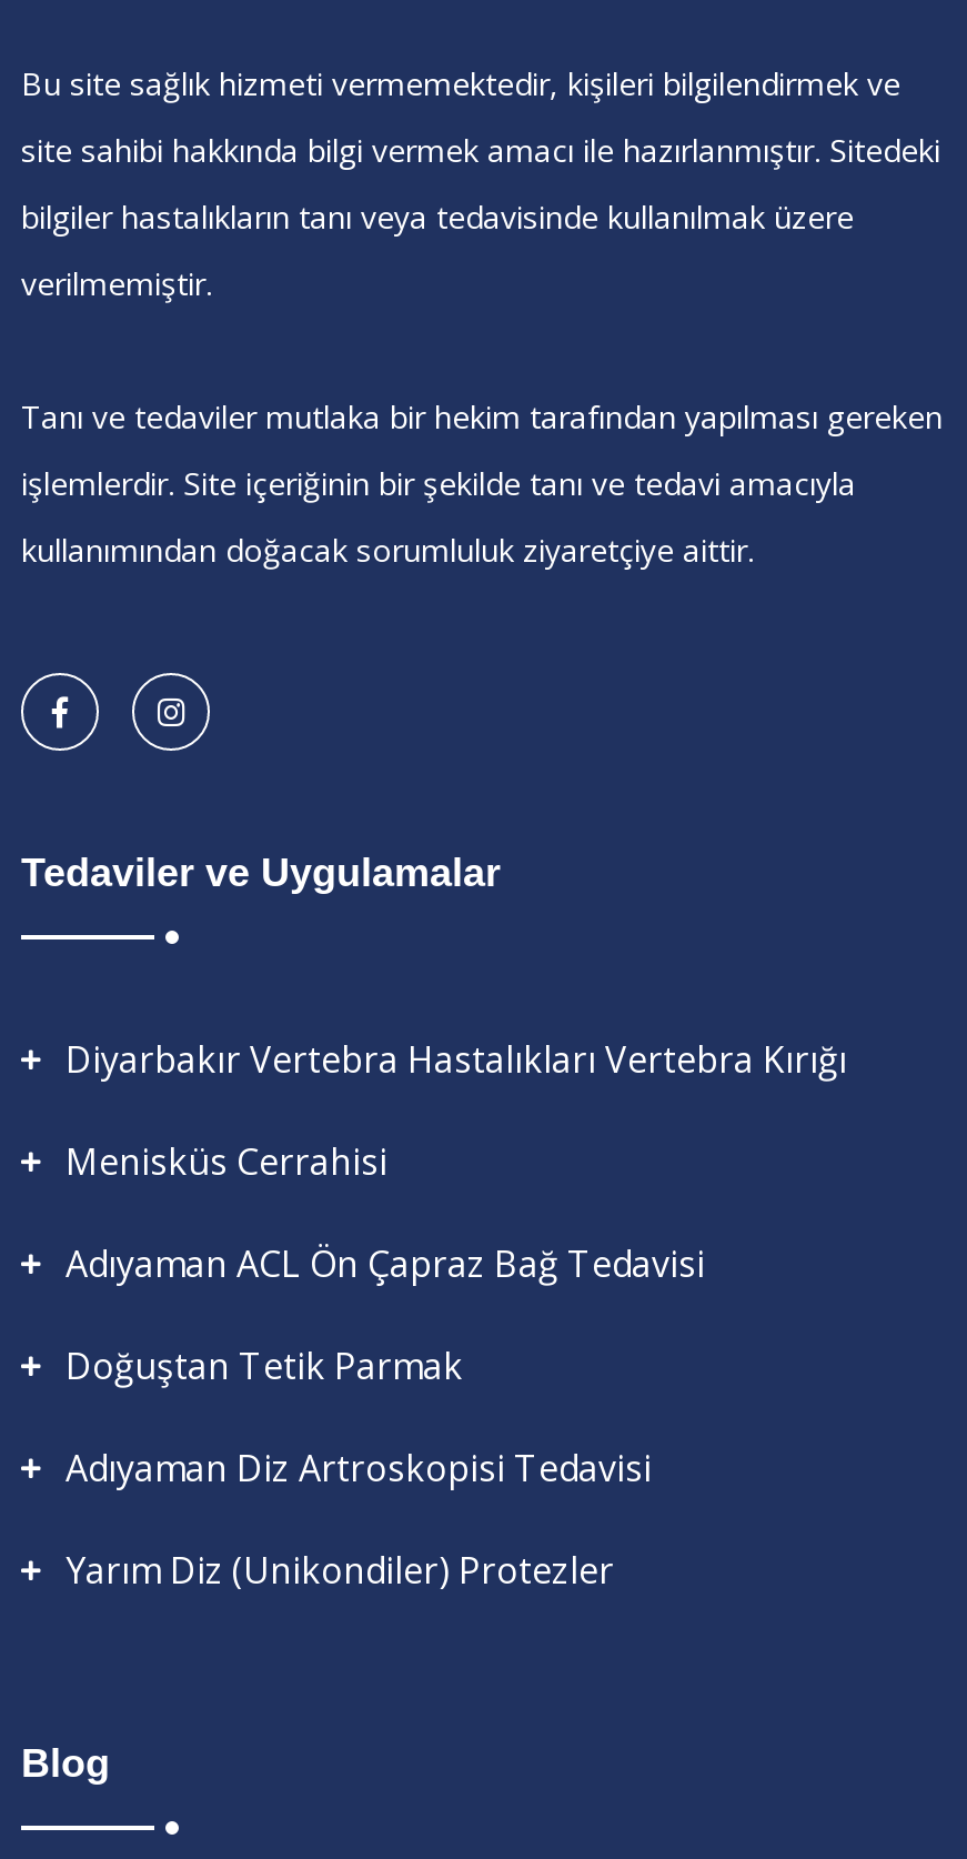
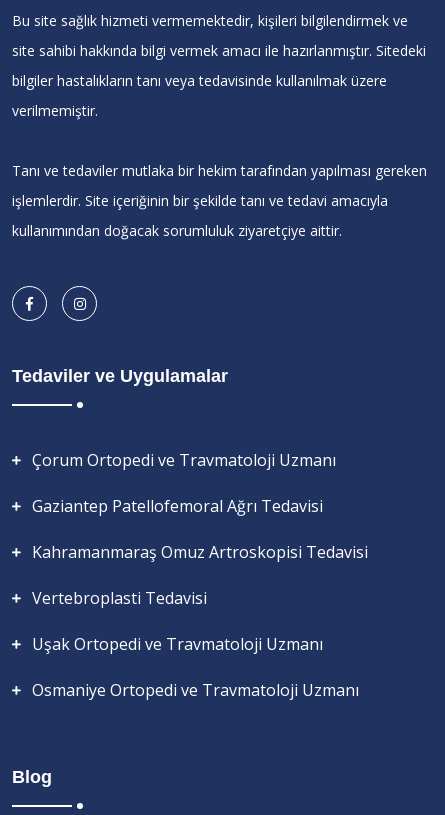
[66,1036,847,1085] Diyarbakır Vertebra Hastalıkları Vertebra Kırığı -> [32,449,336,471] Çorum Ortopedi ve Travmatoloji Uzmanı
[66,1138,387,1187] Menisküs Cerrahisi -> [32,495,323,517] Gaziantep Patellofemoral Ağrı Tedavisi
[66,1240,705,1289] Adıyaman ACL Ön Çapraz Bağ Tedavisi -> [32,541,368,563] Kahramanmaraş Omuz Artroskopisi Tedavisi
[66,1342,463,1391] Doğuştan Tetik Parmak -> [32,587,207,609] Vertebroplasti Tedavisi
[66,1444,652,1493] Adıyaman Diz Artroskopisi Tedavisi -> [32,633,323,655] Uşak Ortopedi ve Travmatoloji Uzmanı
[66,1547,614,1595] Yarım Diz (Unikondiler) Protezler -> [32,679,359,701] Osmaniye Ortopedi ve Travmatoloji Uzmanı

